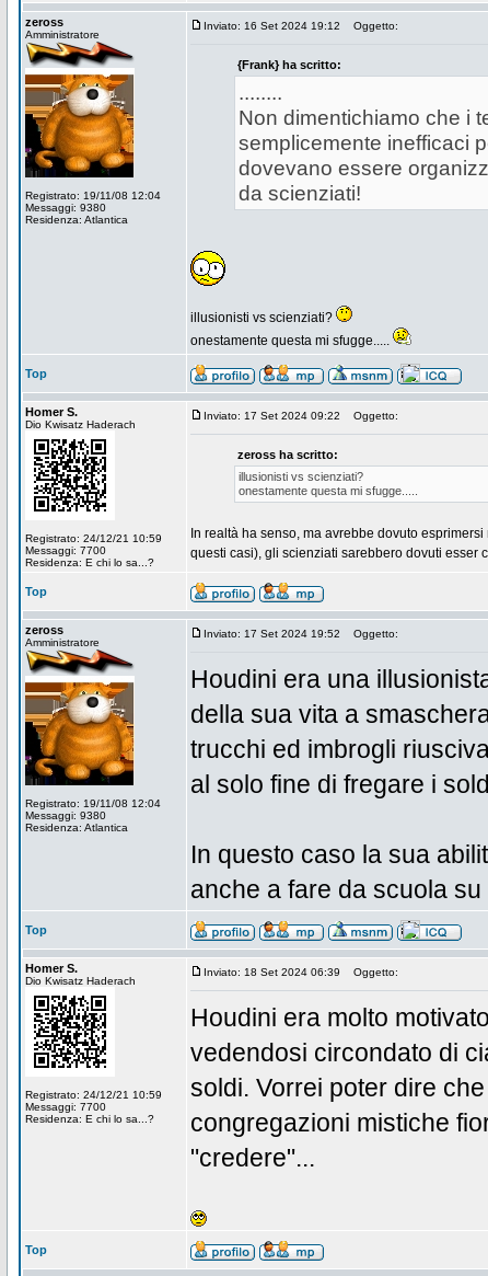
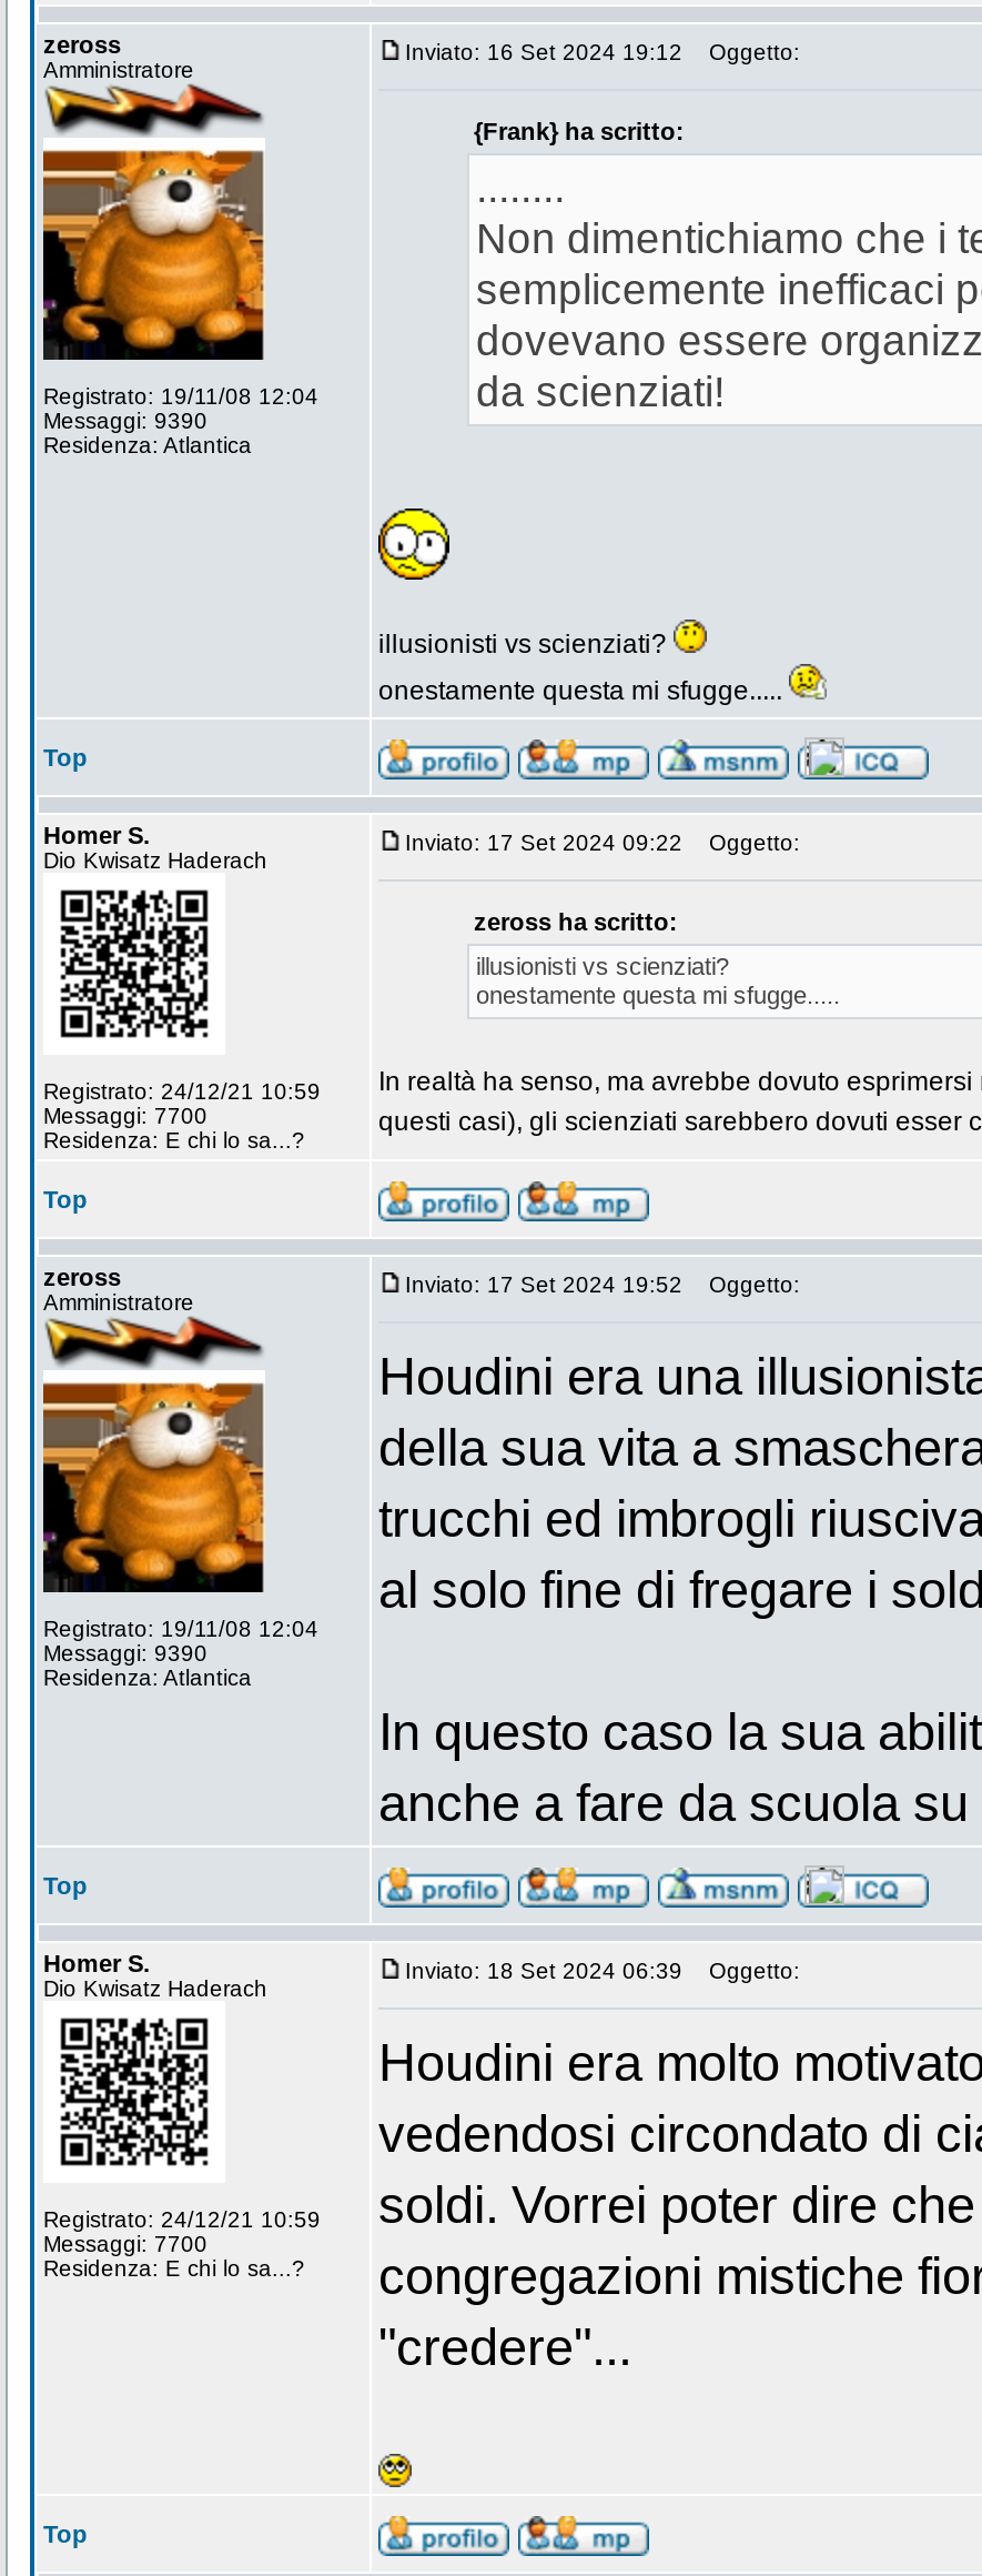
[25,202,106,214] Messaggi: 9380 -> [43,409,207,433] Messaggi: 9390
[25,809,106,821] Messaggi: 9380 -> [43,1641,207,1666] Messaggi: 9390

